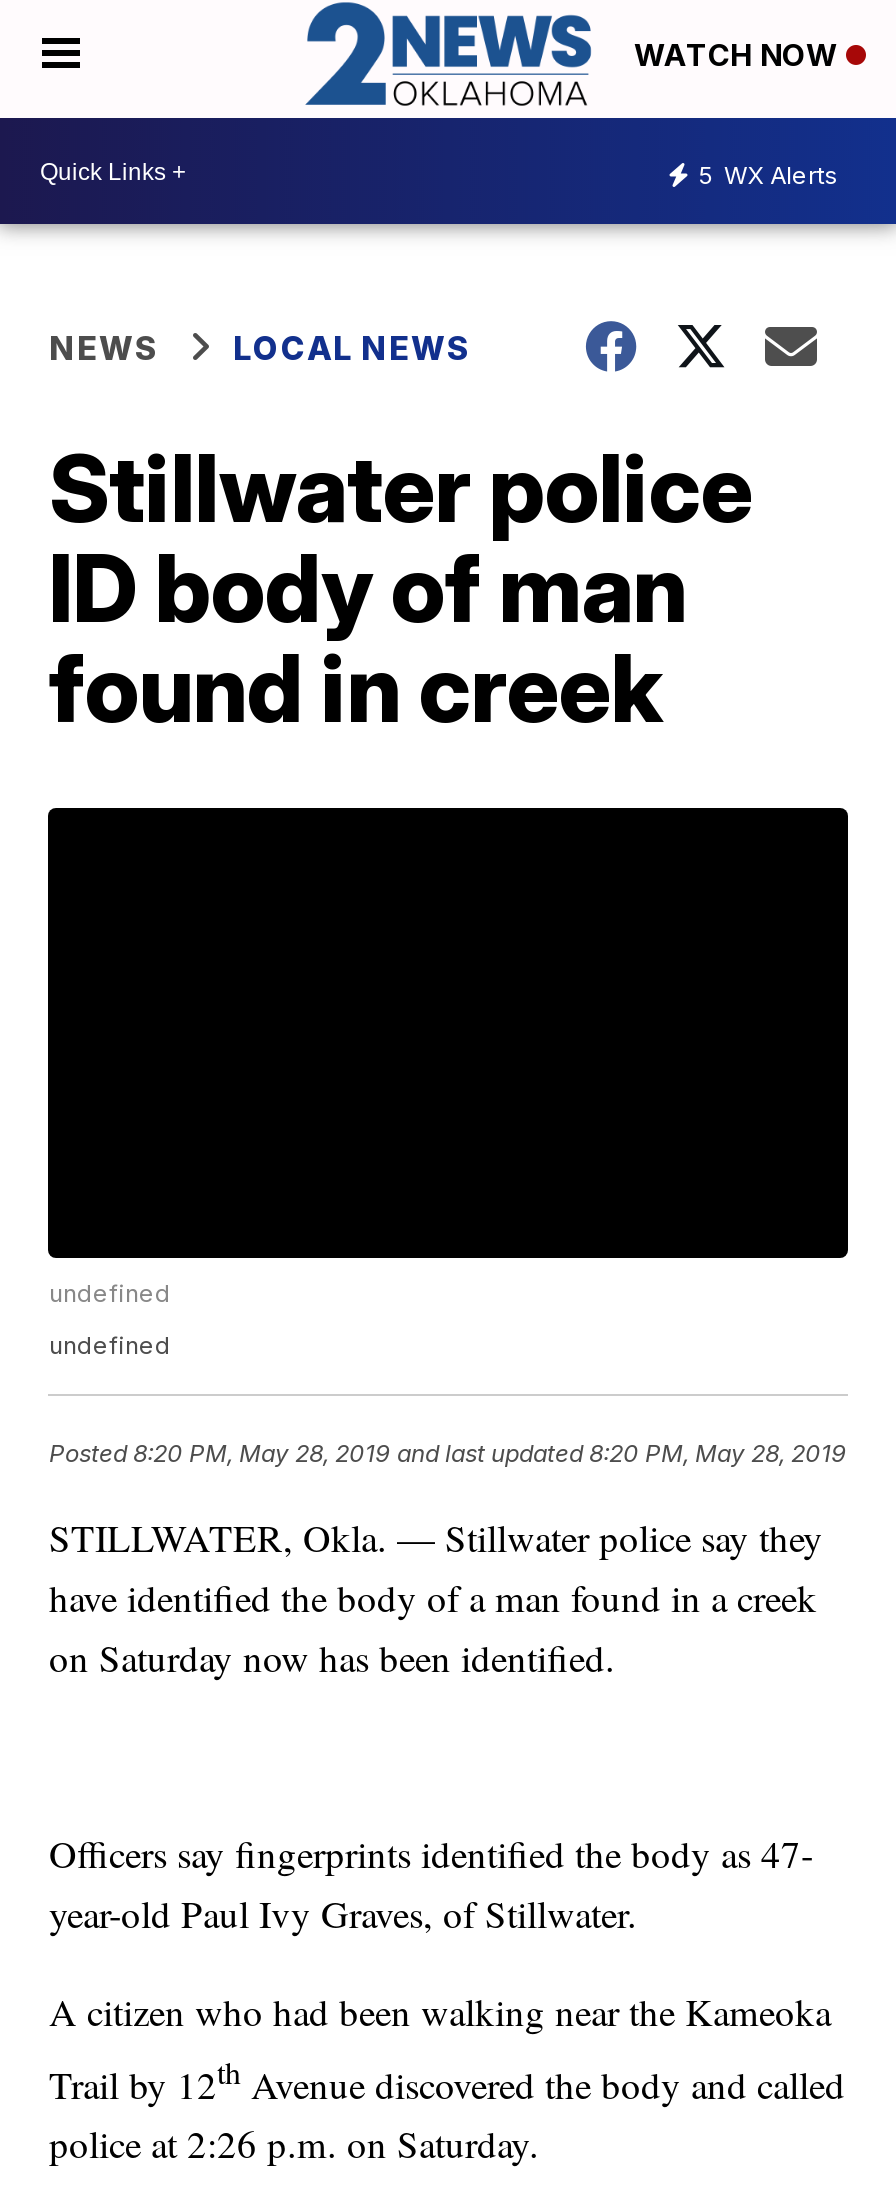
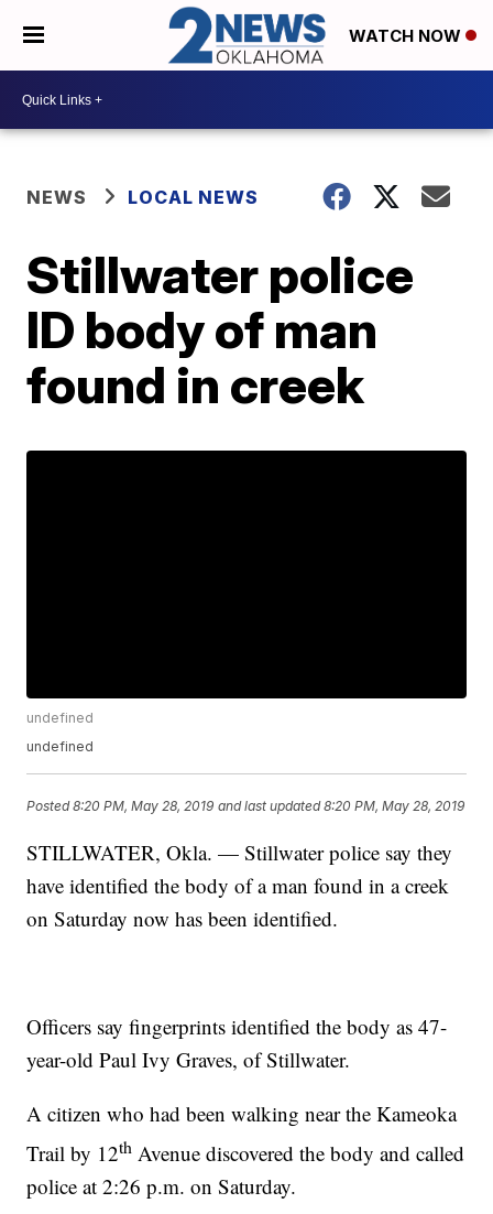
[698,159,838,189] 5 WX Alerts -> none

